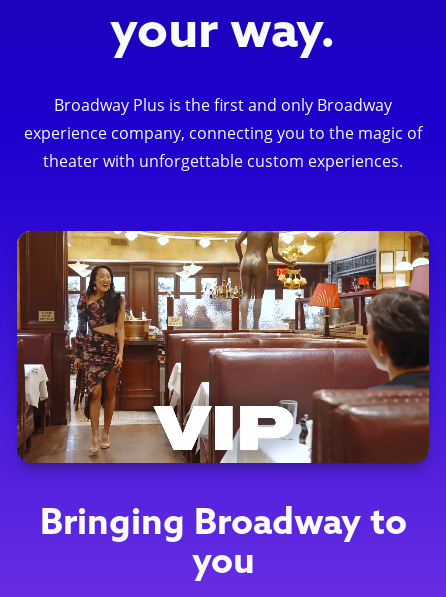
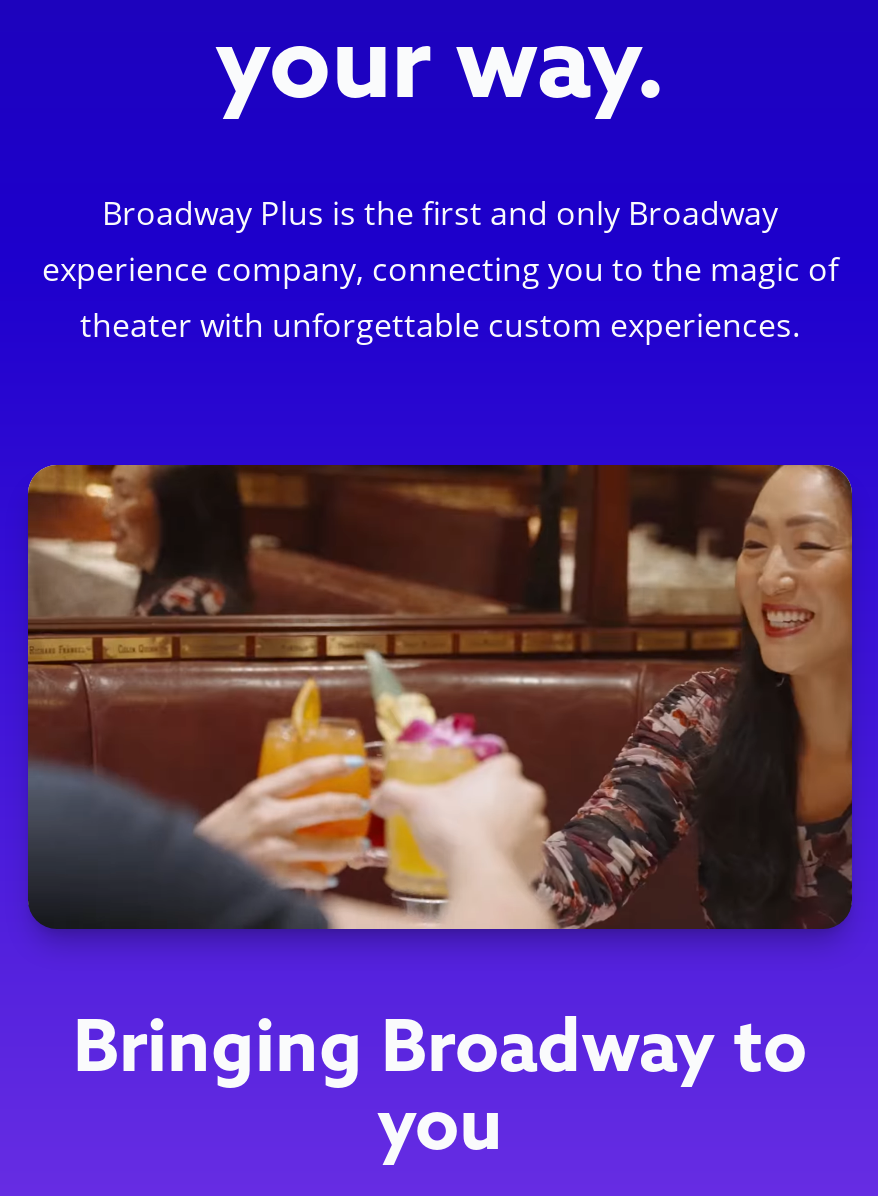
[17,230,430,464] [image] -> [26,463,854,931] [image]

